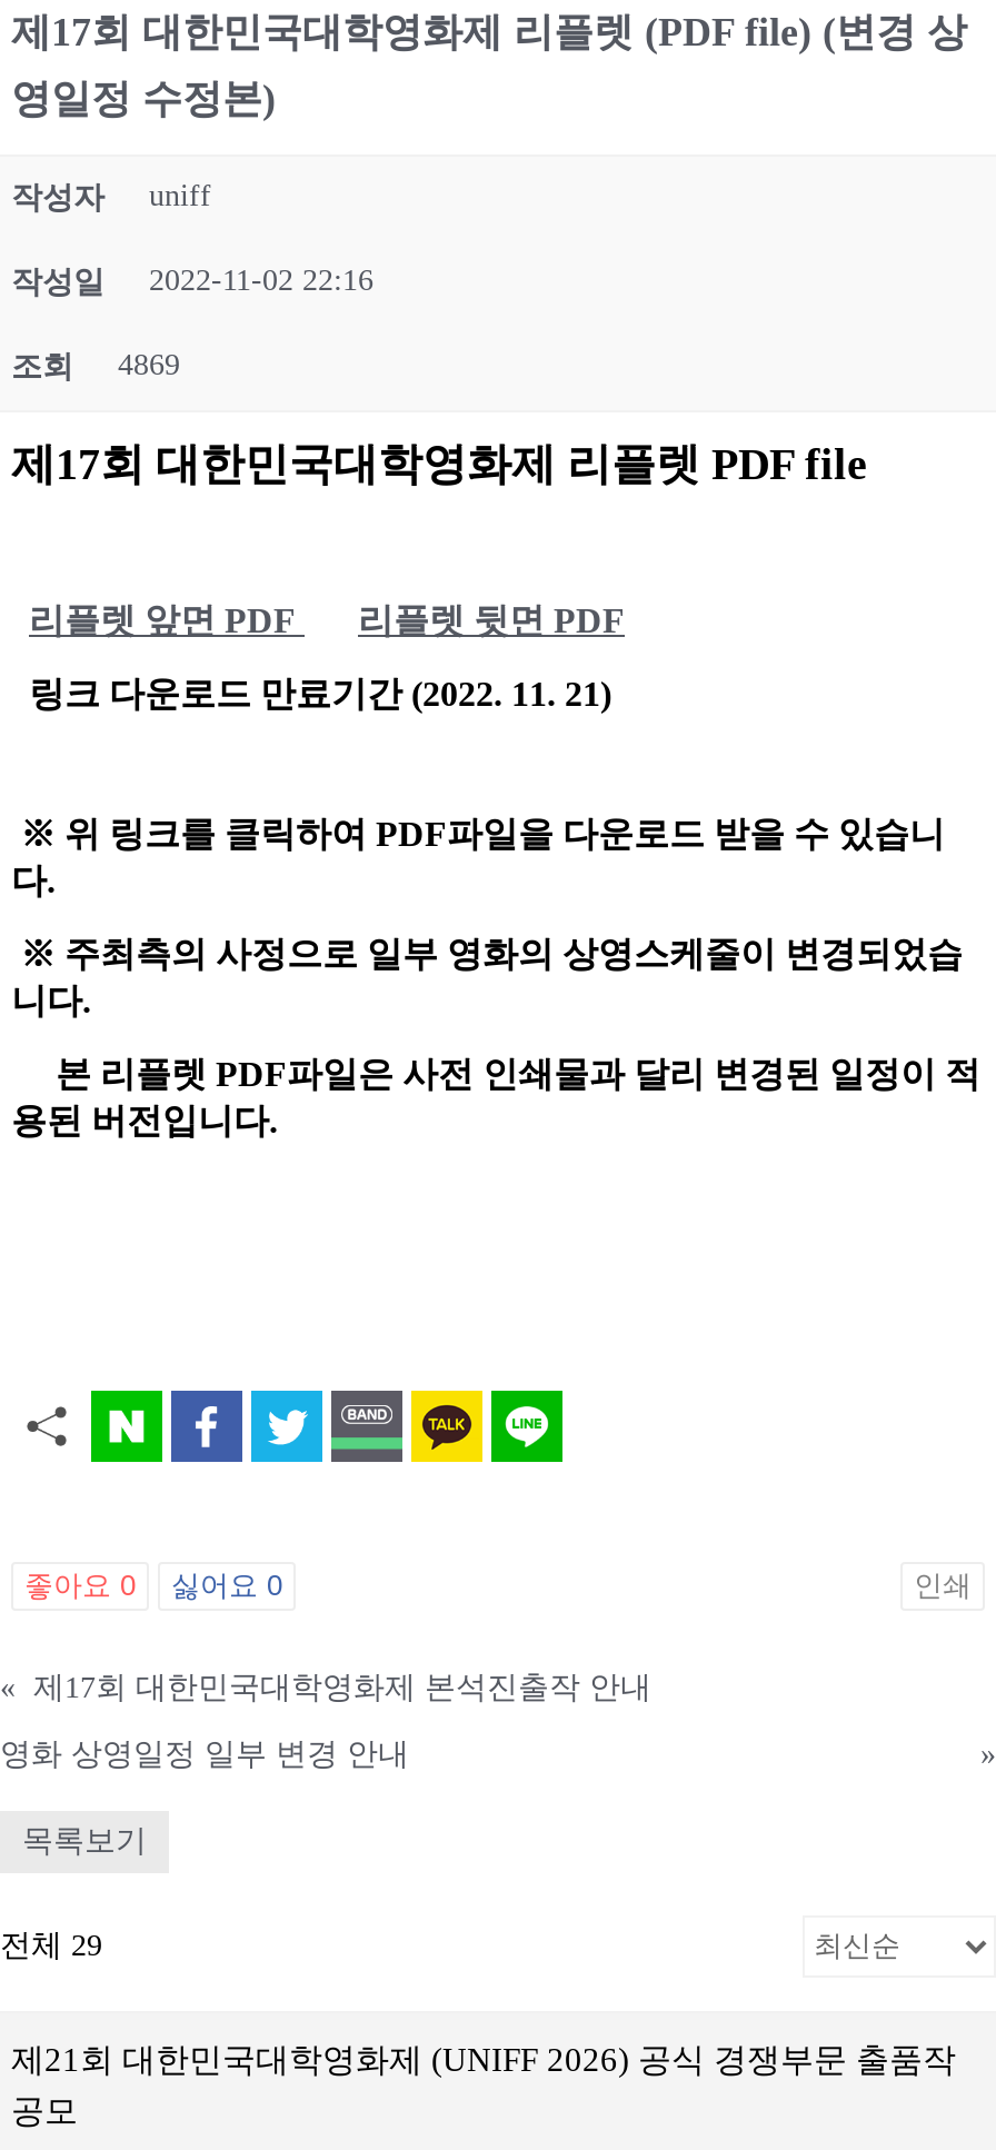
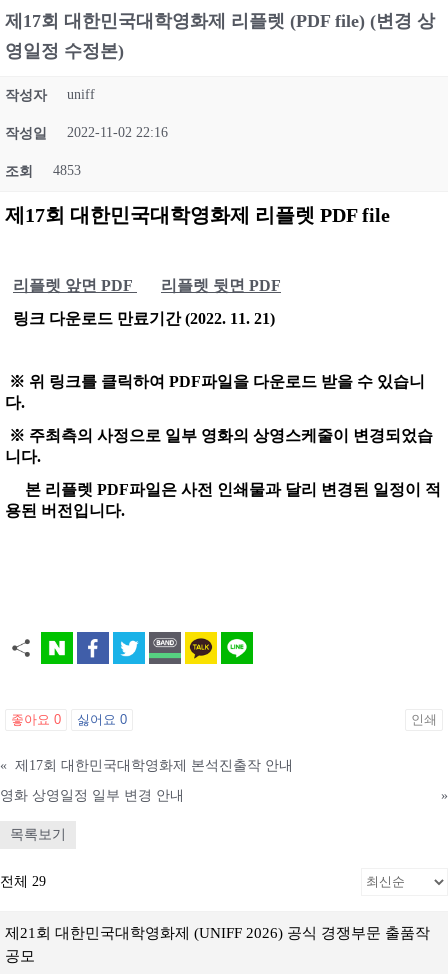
[11,348,180,384] 조회 4869 -> [5,163,81,179] 조회 4853

